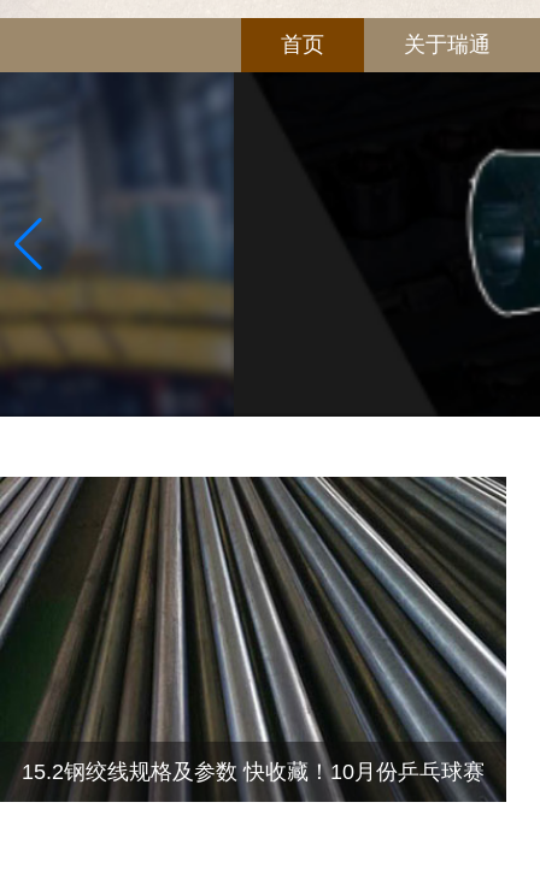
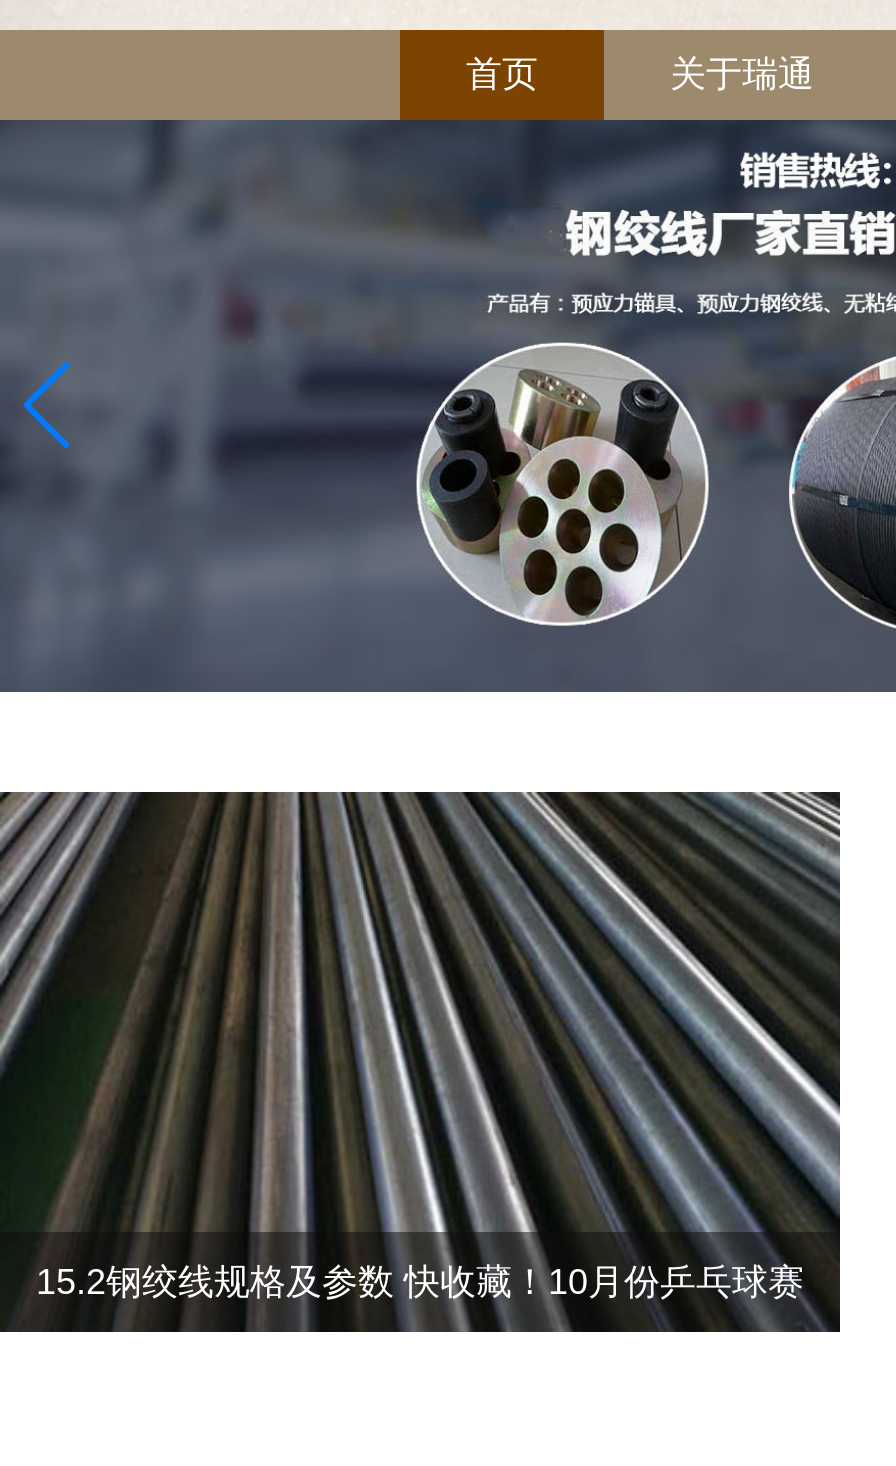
[4,72,536,415] [image] -> [6,120,890,692] [image]

